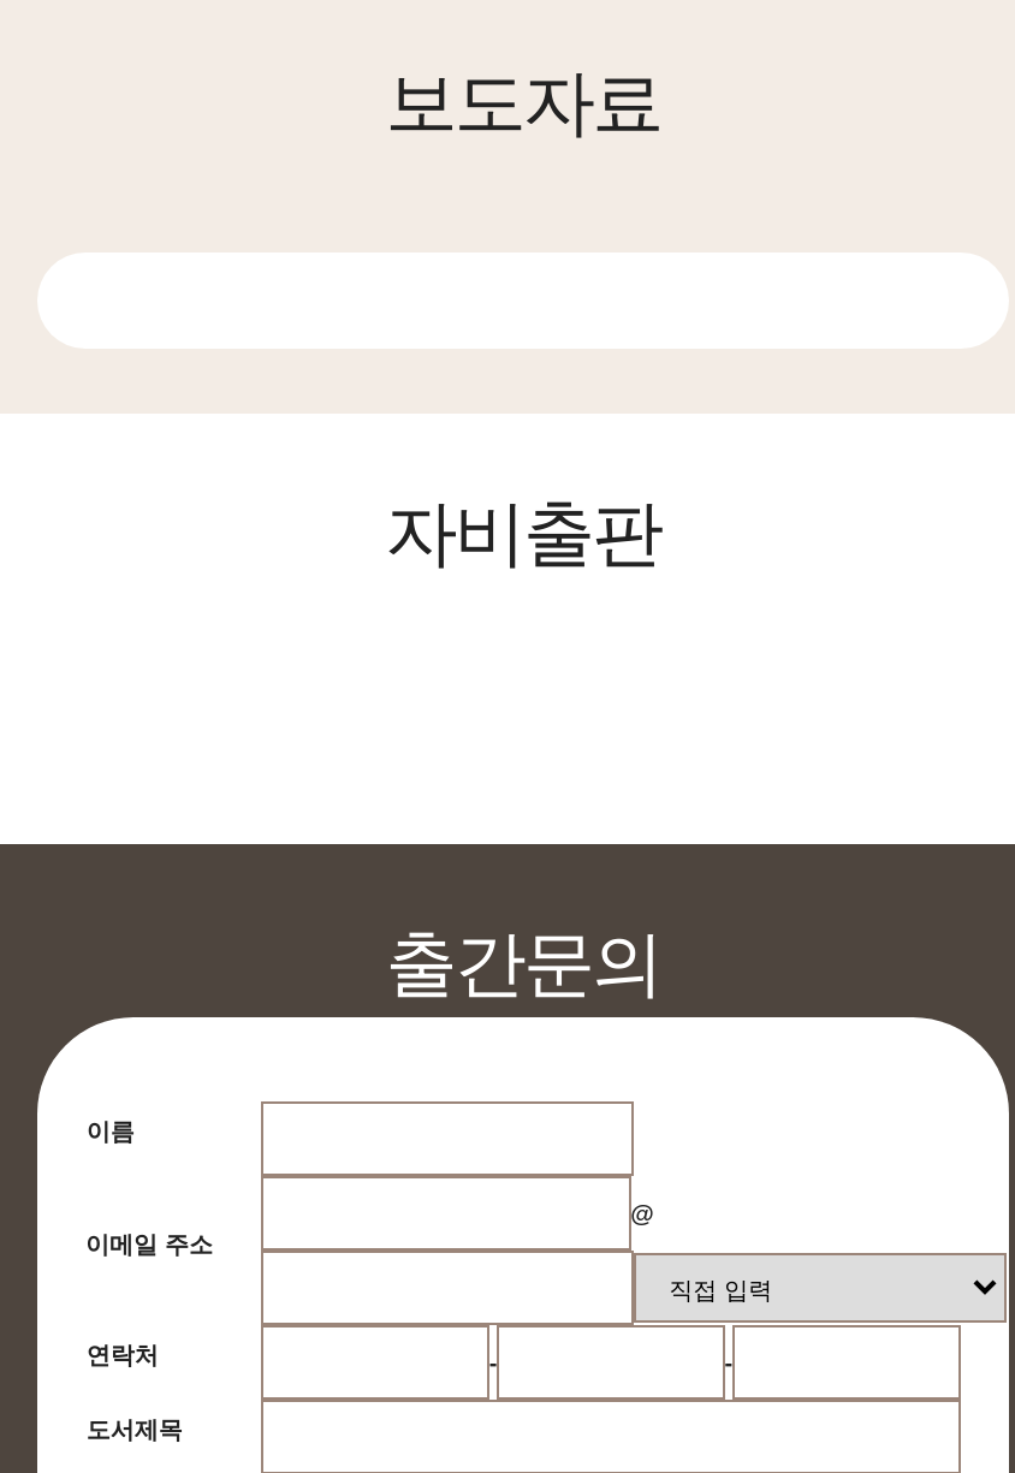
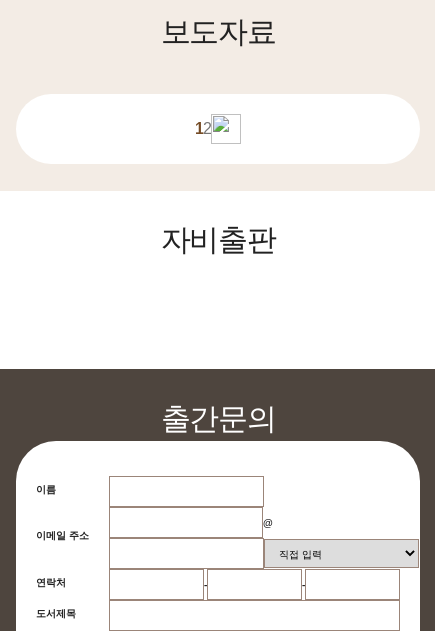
none -> [195,120,211,137] 12

